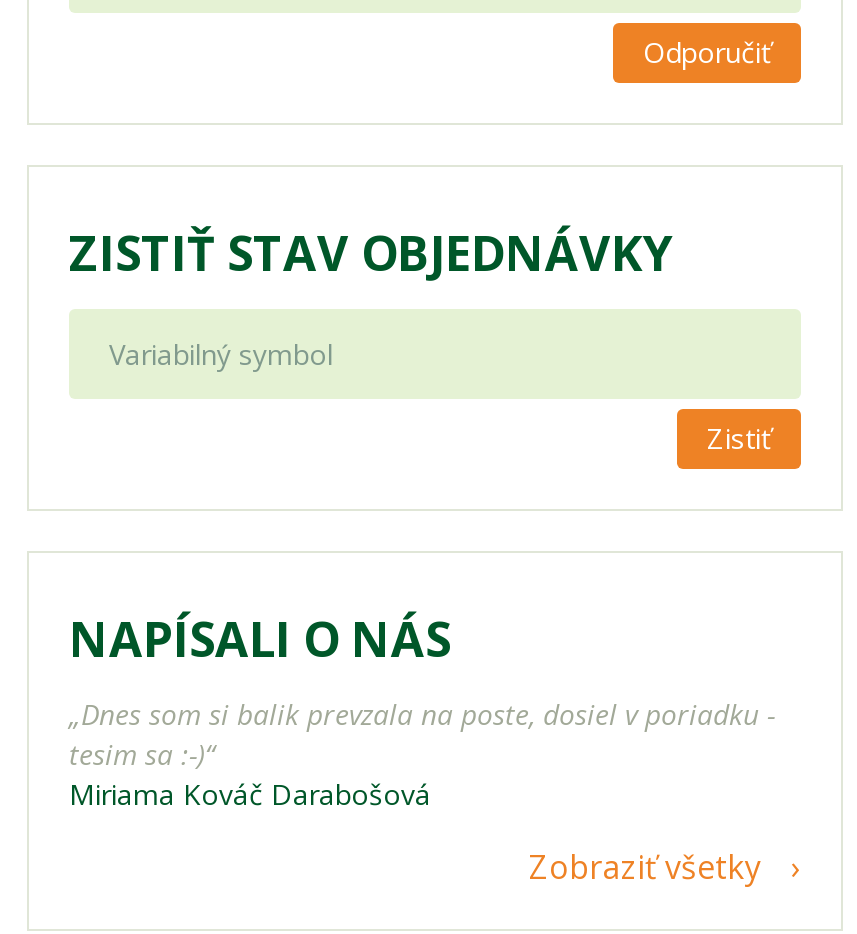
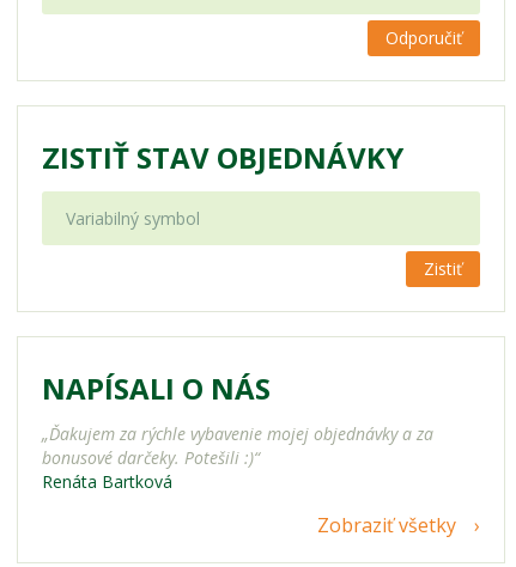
[69,695,775,813] „Dnes som si balik prevzala na poste, dosiel v poriadku - | tesim sa :-)“ | Miriama Kováč Darabošová -> [42,422,433,493] „Ďakujem za rýchle vybavenie mojej objednávky a za | bonusové darčeky. Potešili :)“ | Renáta Bartková

